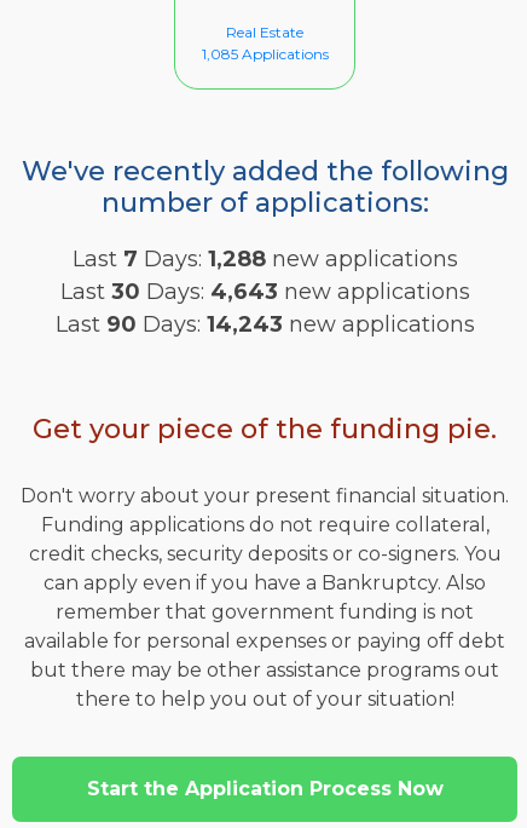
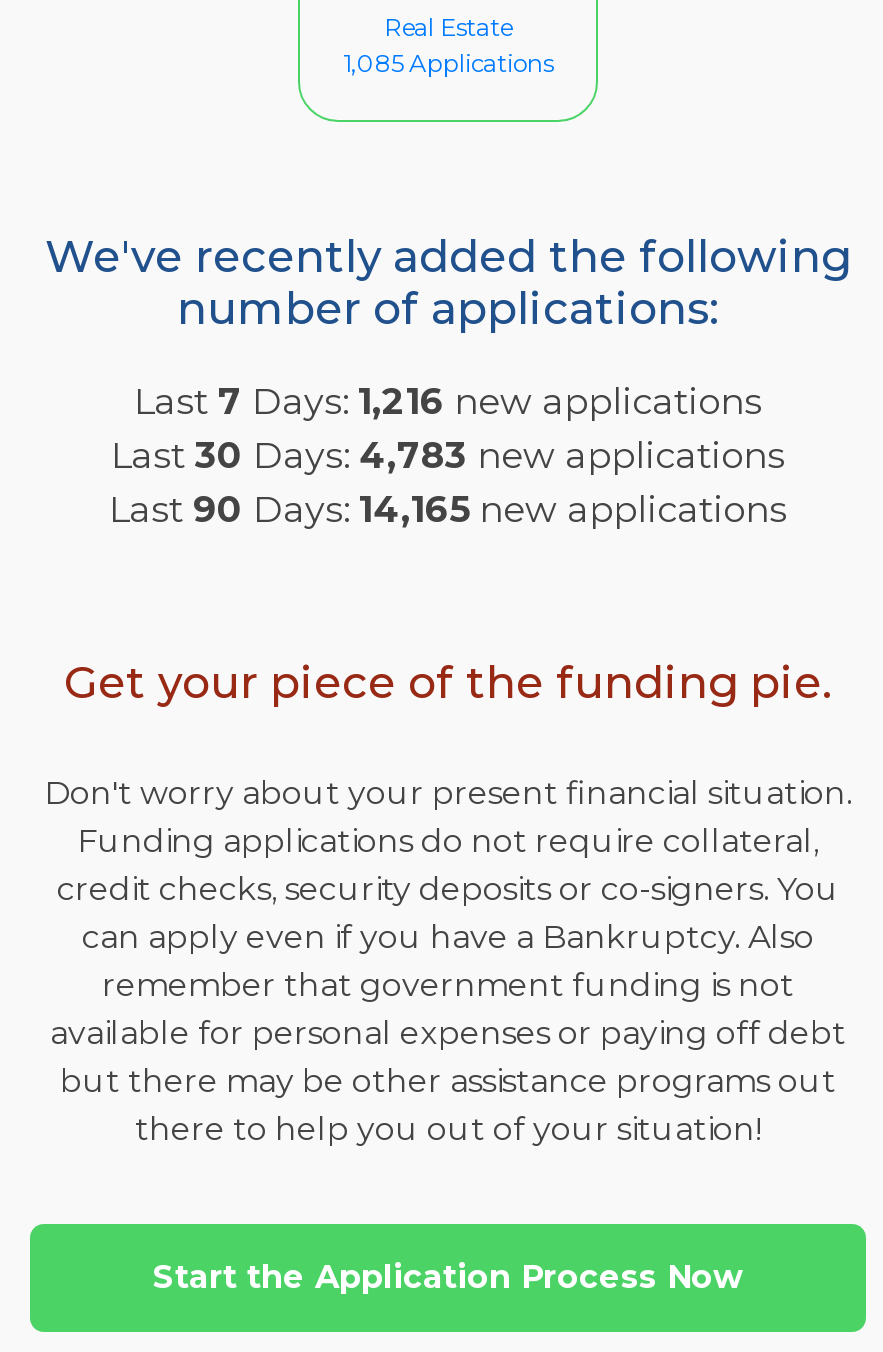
[72,246,457,272] Last 7 Days: 1,288 new applications -> [134,380,762,424] Last 7 Days: 1,216 new applications
[60,278,470,305] Last 30 Days: 4,643 new applications -> [111,434,785,478] Last 30 Days: 4,783 new applications
[55,311,474,338] Last 90 Days: 14,243 new applications -> [109,488,787,532] Last 90 Days: 14,165 new applications

